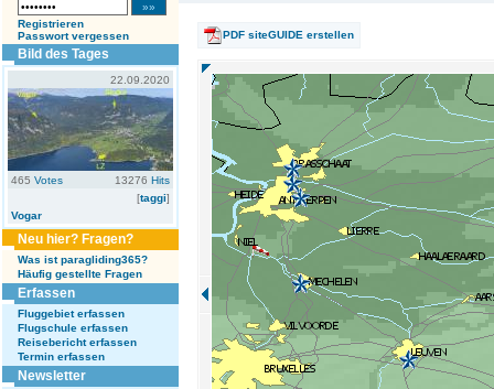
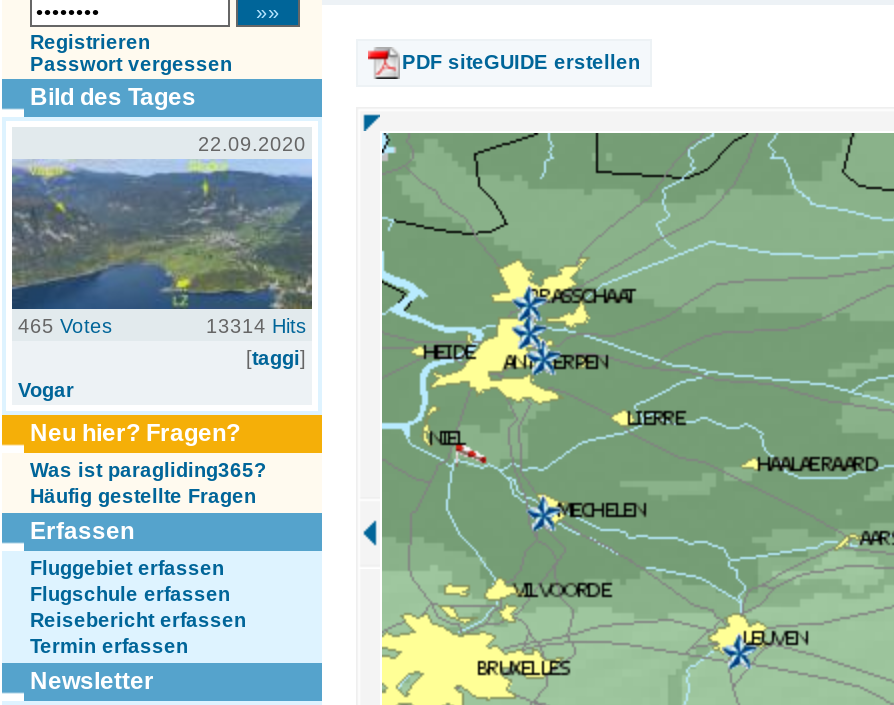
[115,174,170,186] 13276 Hits -> [206,315,306,337] 13314 Hits

